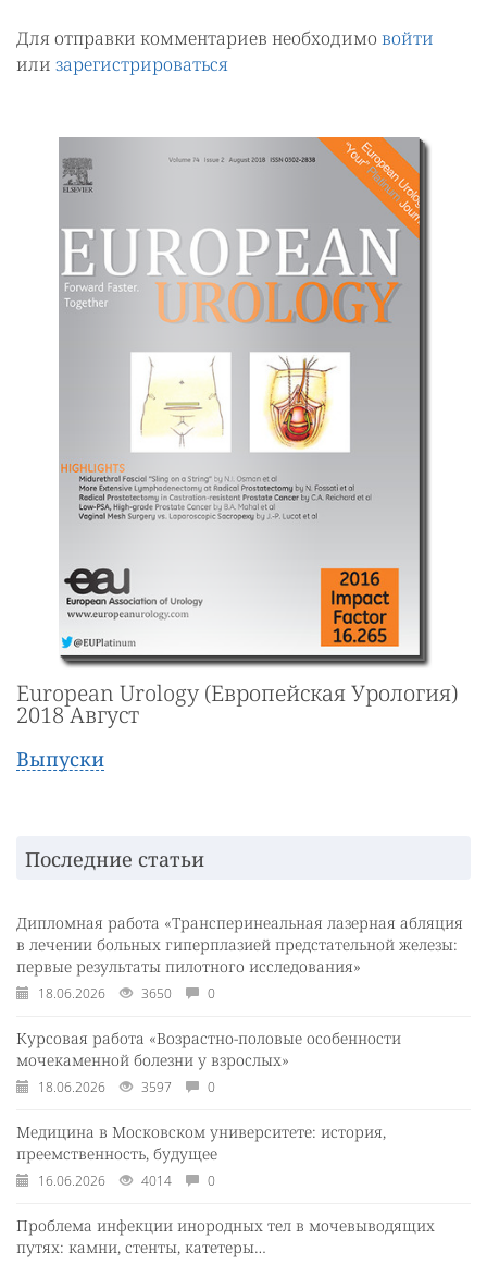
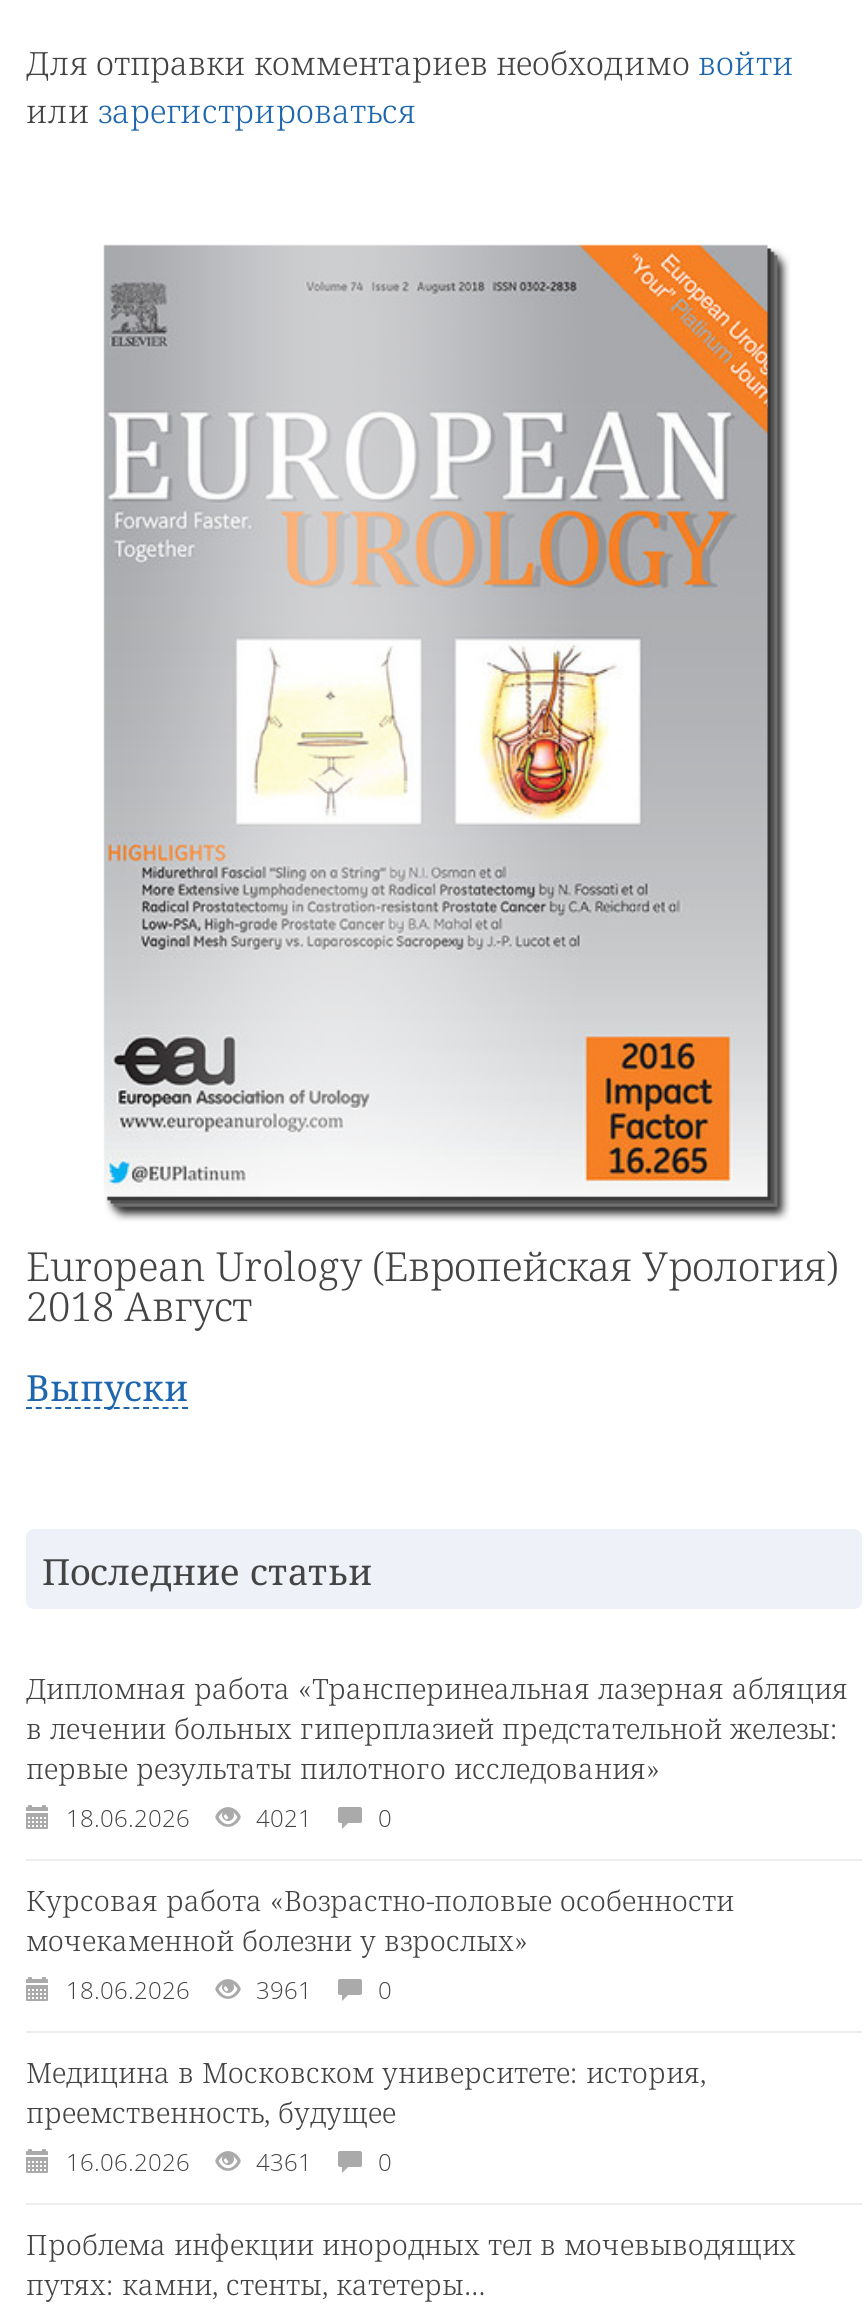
[35,985,215,1003] 18.06.2026 3650 0 -> [60,1802,392,1836] 18.06.2026 4021 0
[35,1078,215,1097] 18.06.2026 3597 0 -> [60,1974,392,2008] 18.06.2026 3961 0
[35,1172,215,1190] 16.06.2026 4014 0 -> [60,2146,392,2180] 16.06.2026 4361 0

